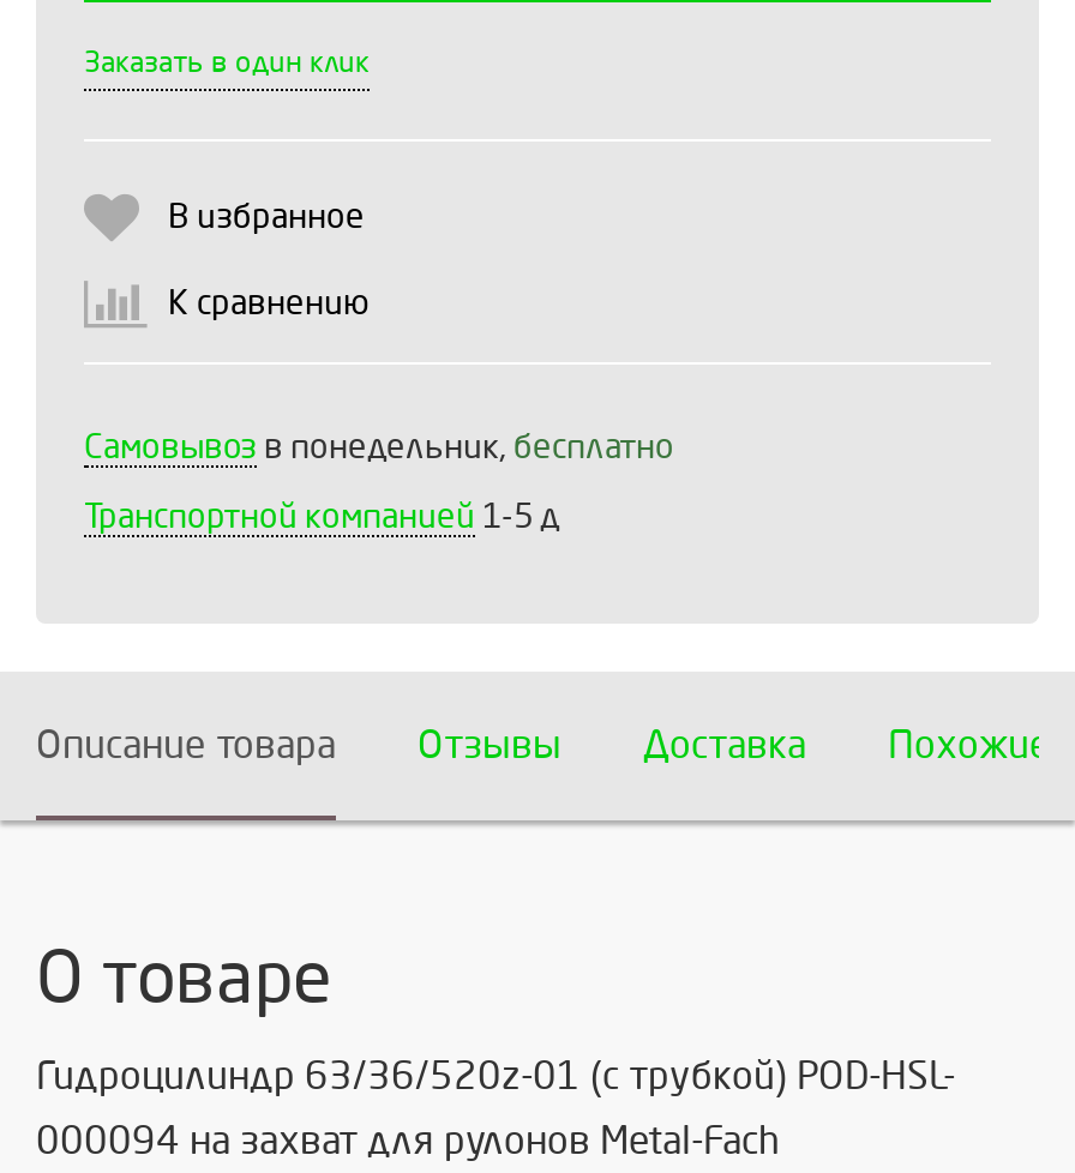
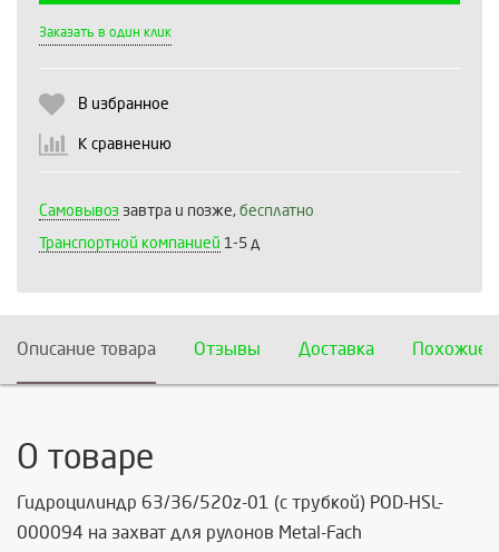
[84,429,674,465] Самовывоз в понедельник, бесплатно -> [39,203,314,219] Самовывоз завтра и позже, бесплатно

